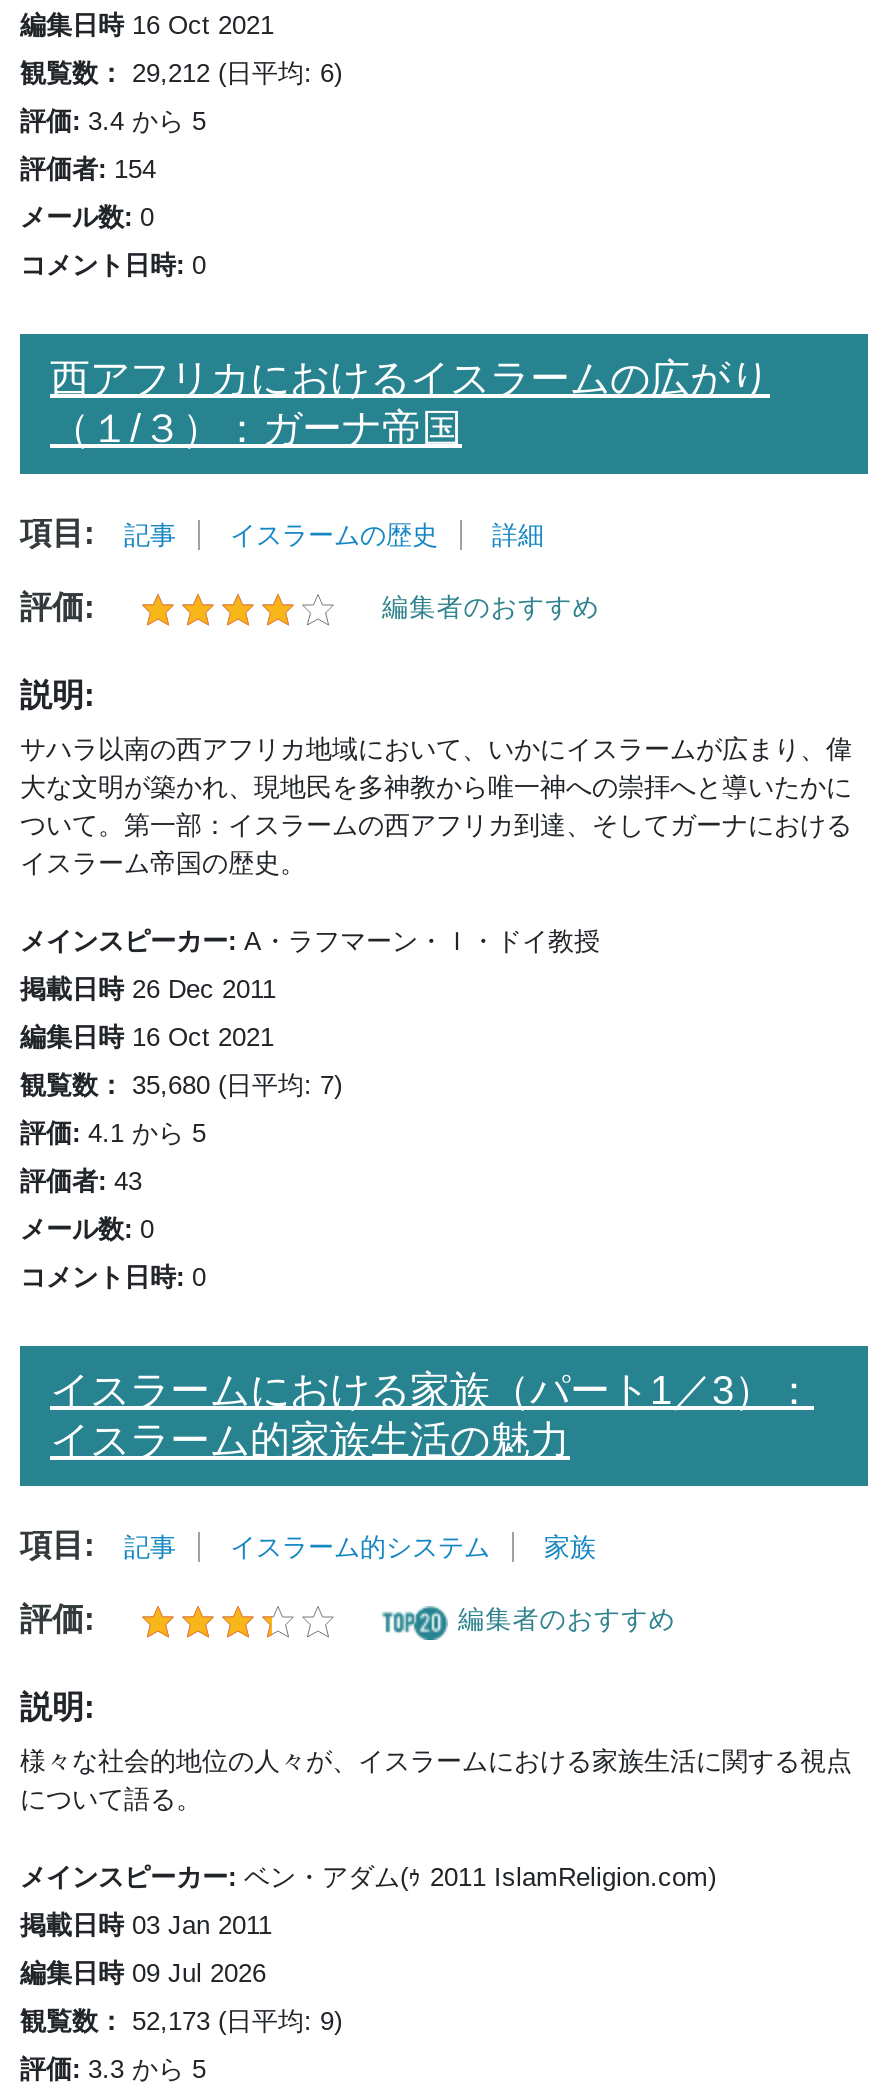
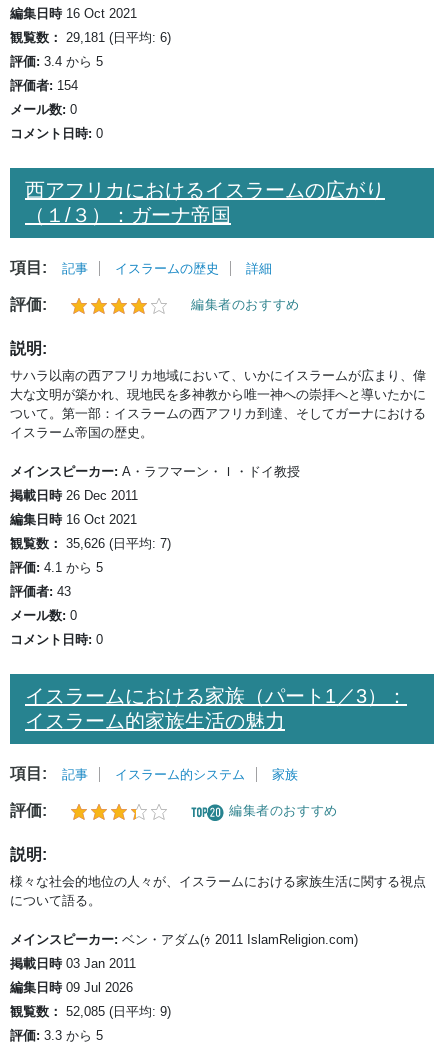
[20,58,342,88] 観覧数：29,212 (日平均: 6) -> [10,30,171,45] 観覧数：29,181 (日平均: 6)
[20,1070,342,1100] 観覧数：35,680 (日平均: 7) -> [10,536,171,551] 観覧数：35,626 (日平均: 7)
[20,2006,342,2036] 観覧数：52,173 (日平均: 9) -> [10,1004,171,1019] 観覧数：52,085 (日平均: 9)

